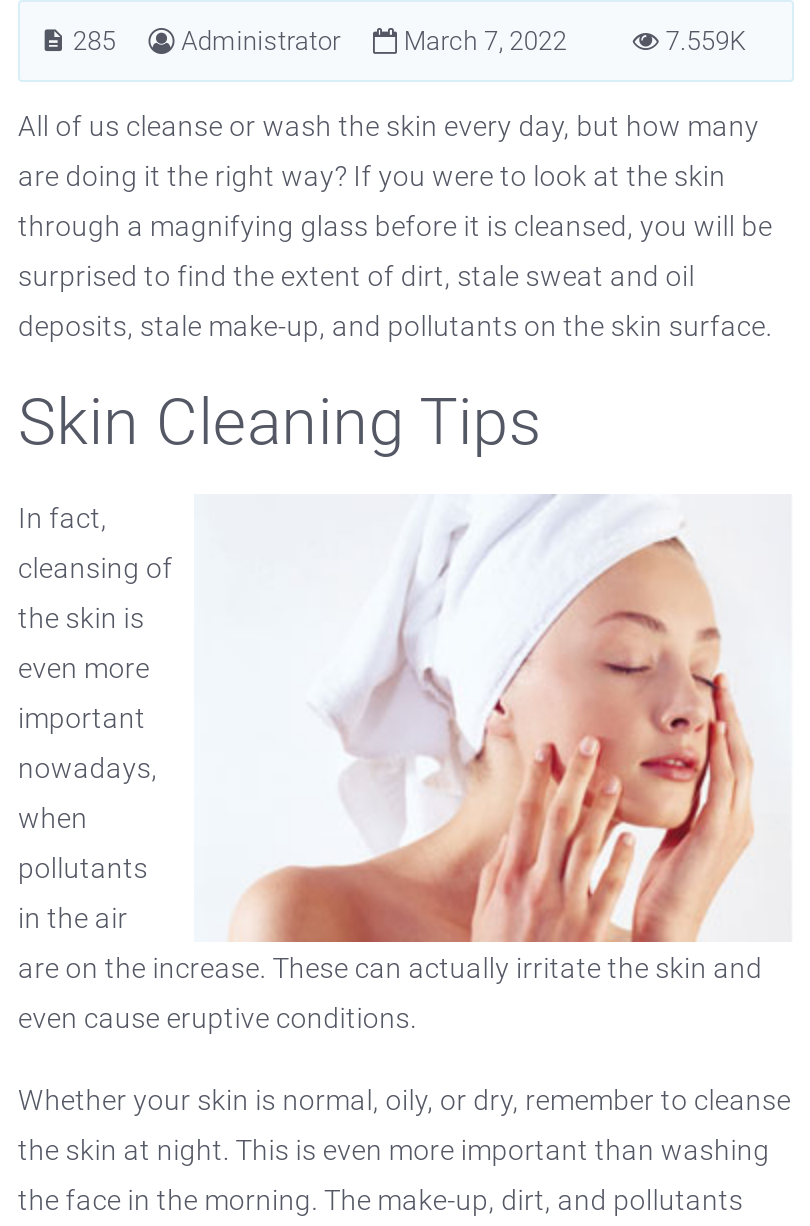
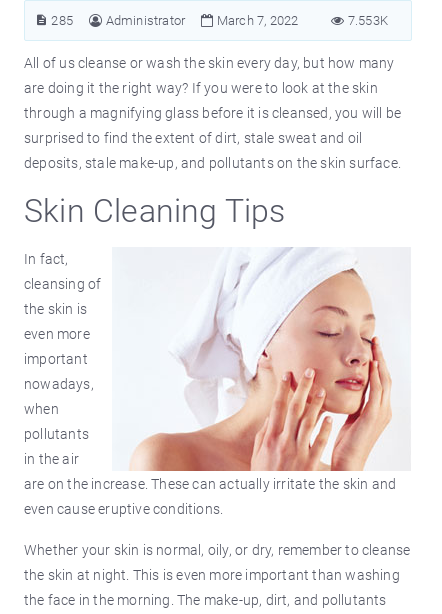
[659,26,746,56] 7.559K -> [345,13,388,28] 7.553K

